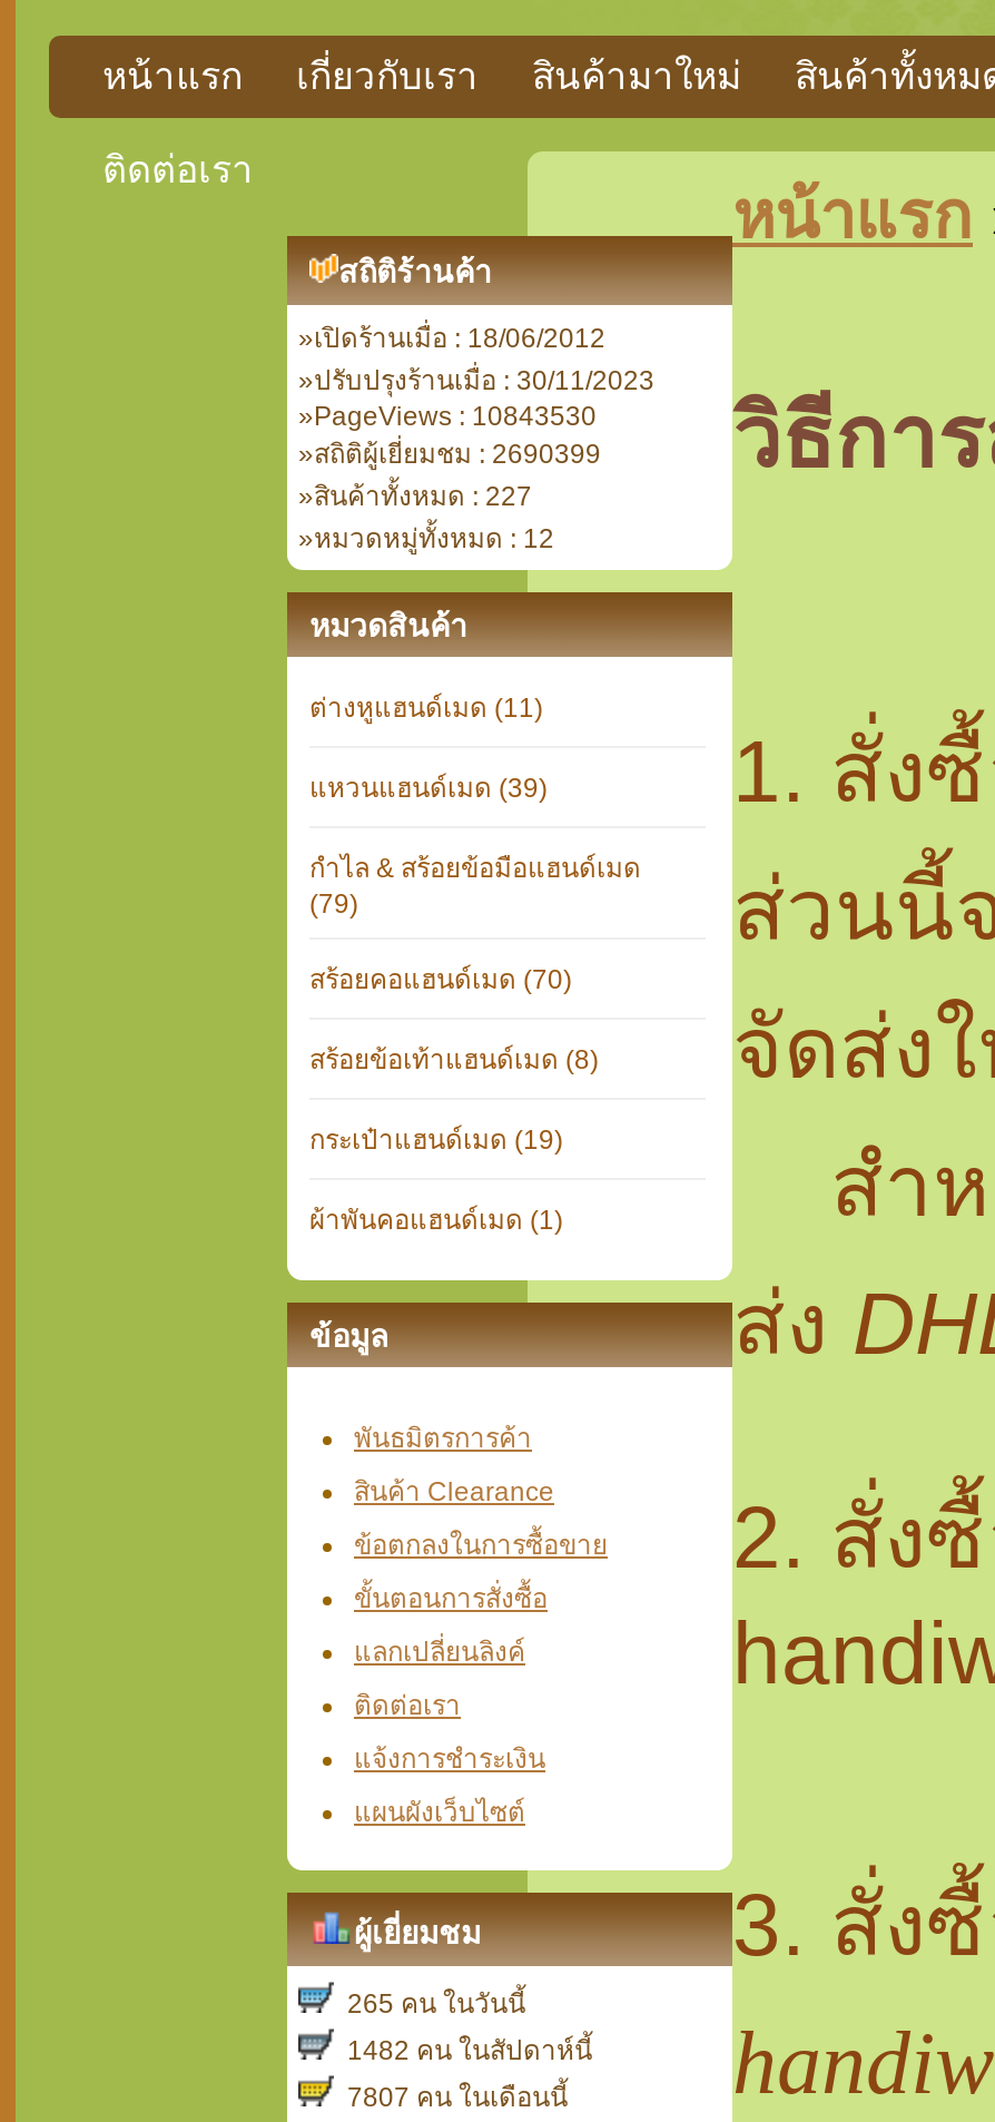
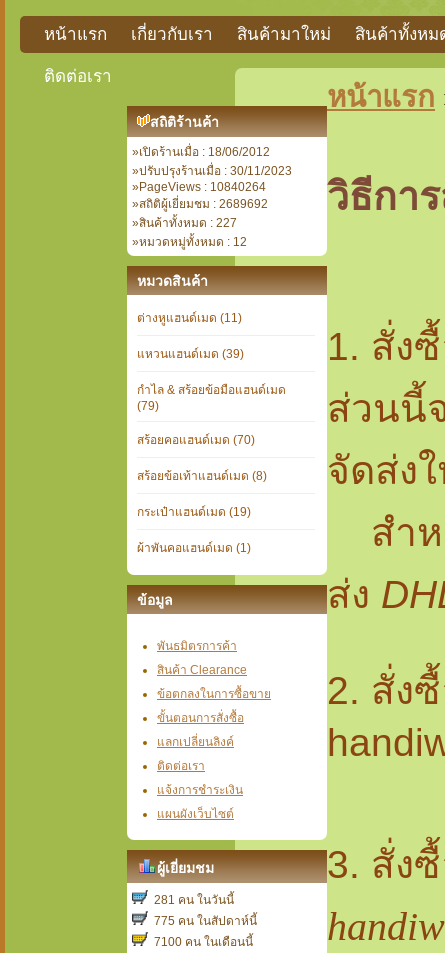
[298,401,597,432] »PageViews : 10843530 -> [132,180,266,194] »PageViews : 10840264
[298,439,601,470] »สถิติผู้เยี่ยมชม : 2690399 -> [132,197,268,211] »สถิติผู้เยี่ยมชม : 2689692
[334,1988,525,2020] 265 คน ในวันนี้ -> [148,893,234,907] 281 คน ในวันนี้
[334,2035,592,2066] 1482 คน ในสัปดาห์นี้ -> [148,914,257,928] 775 คน ในสัปดาห์นี้
[334,2082,568,2113] 7807 คน ในเดือนนี้ -> [148,935,253,949] 7100 คน ในเดือนนี้

